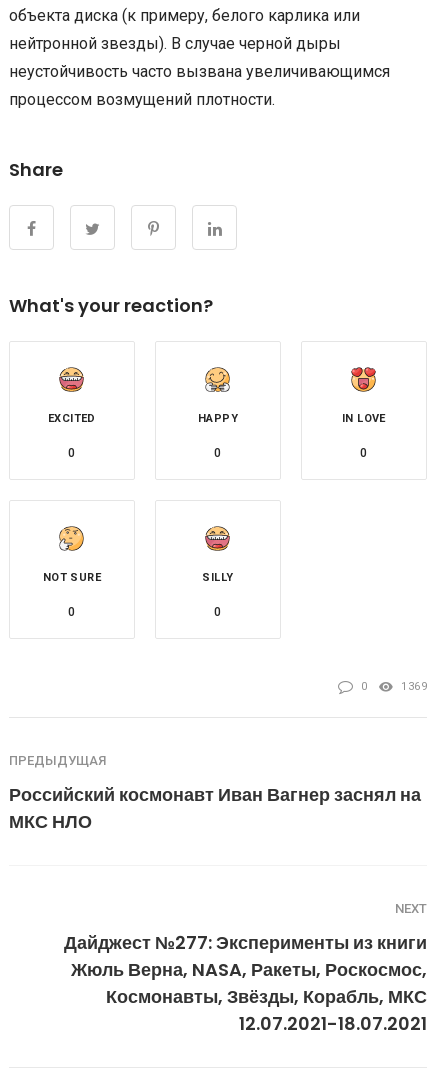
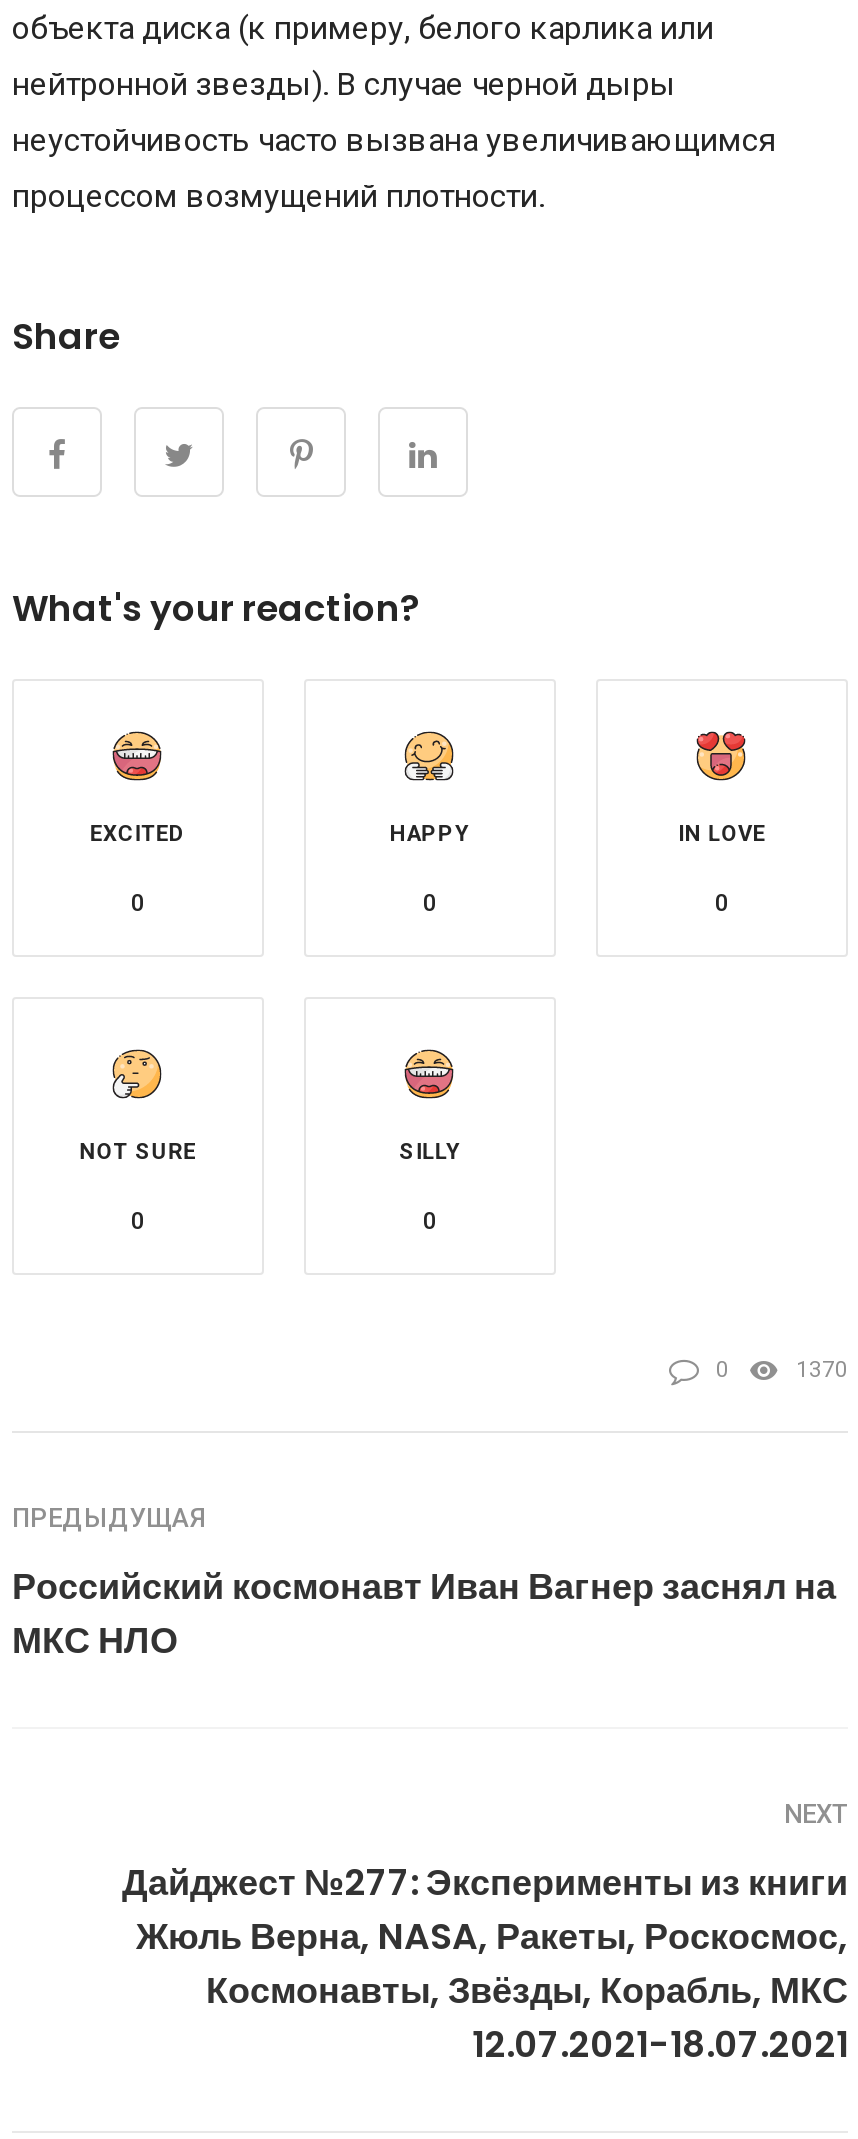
[401,680,427,693] 1369 -> [796,1357,848,1383] 1370

